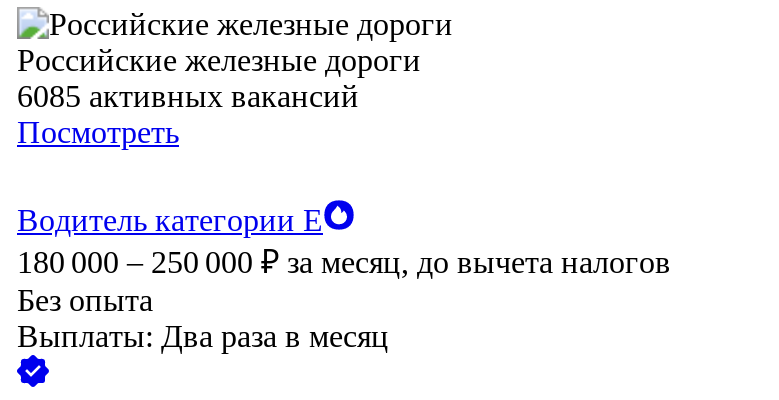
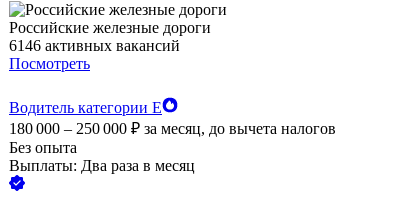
[17,80,359,114] 6085 активных вакансий -> [9,37,180,54] 6146 активных вакансий

